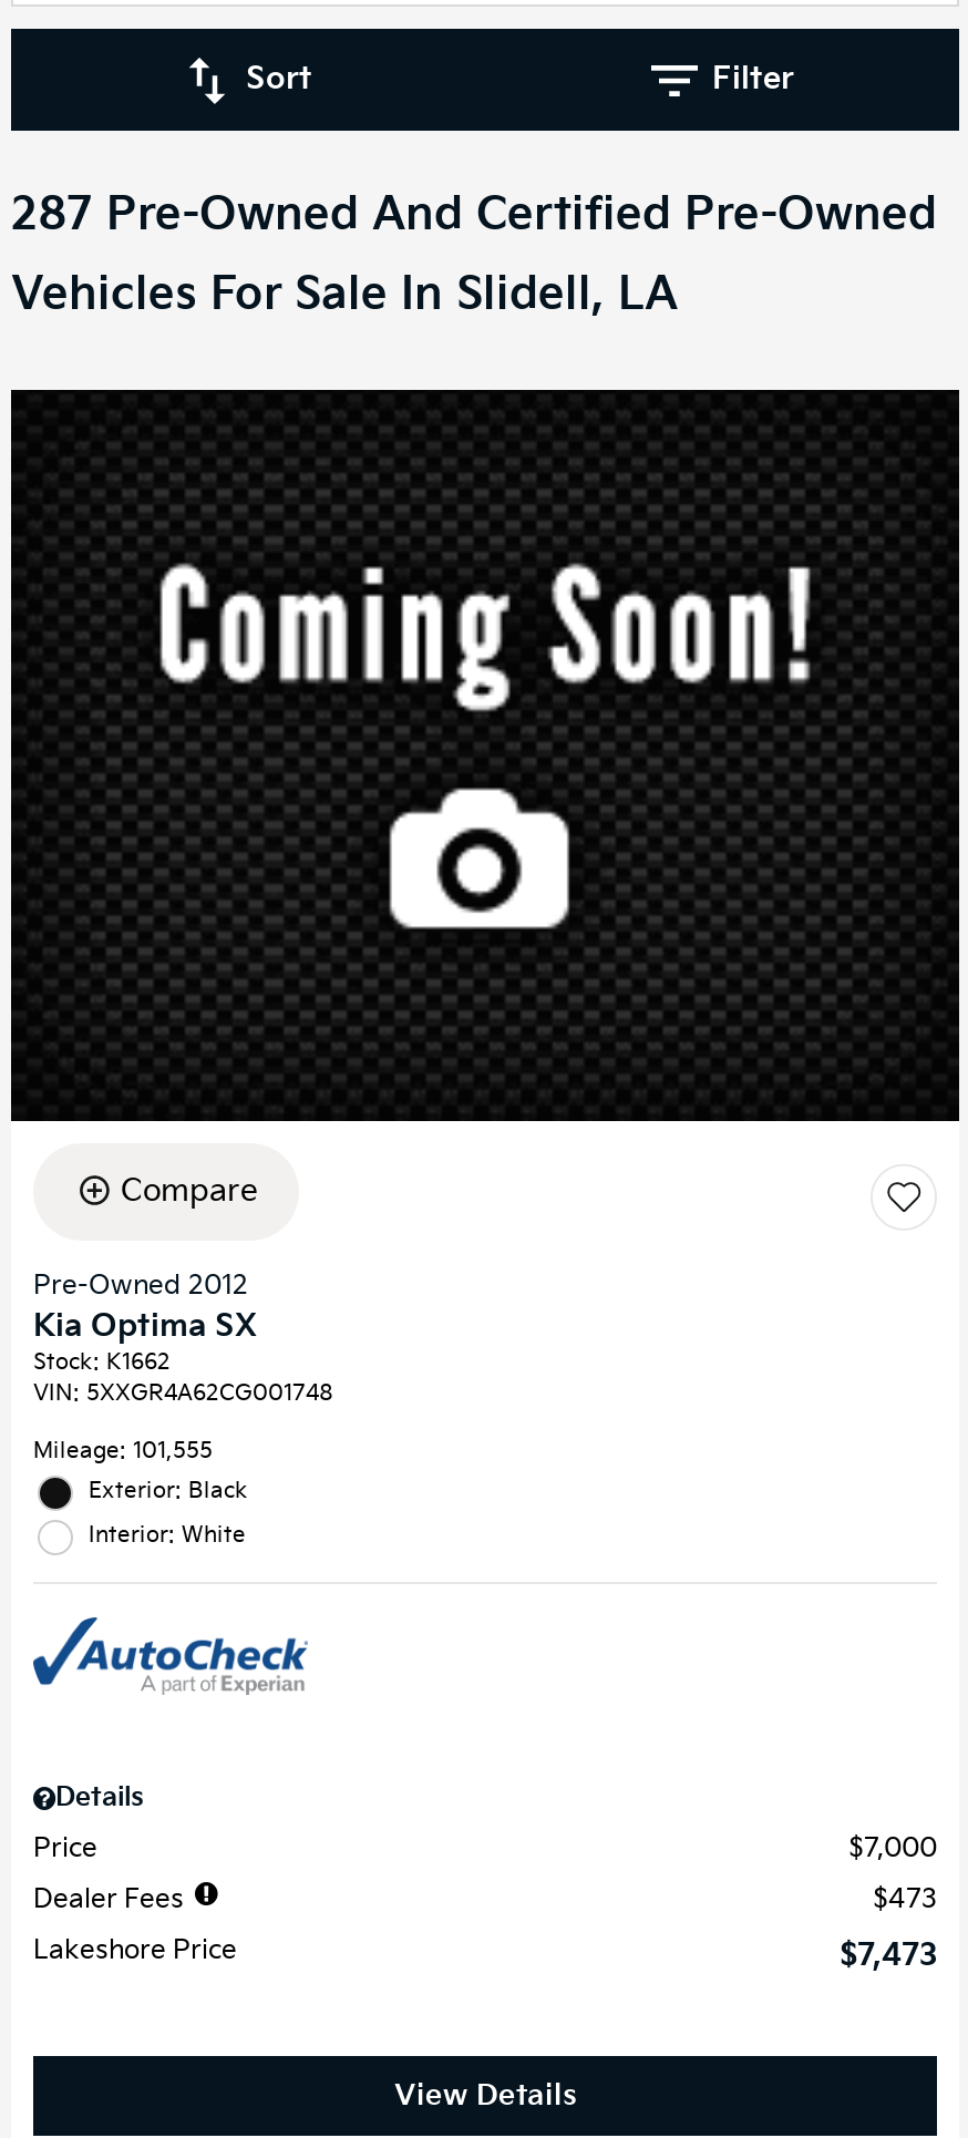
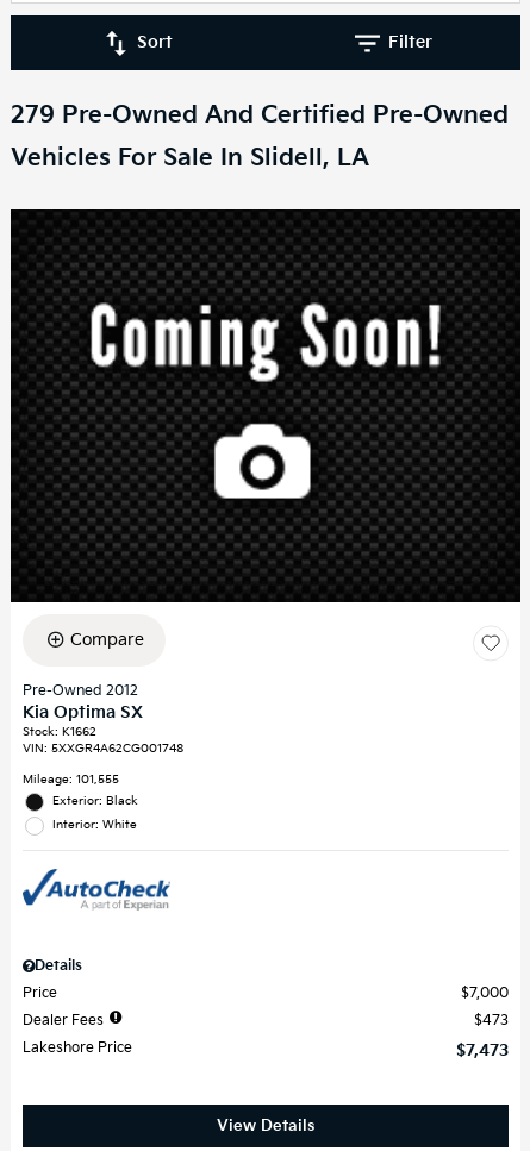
[11,188,937,241] 287 Pre-Owned And Certified Pre-Owned -> [11,101,509,130] 279 Pre-Owned And Certified Pre-Owned

